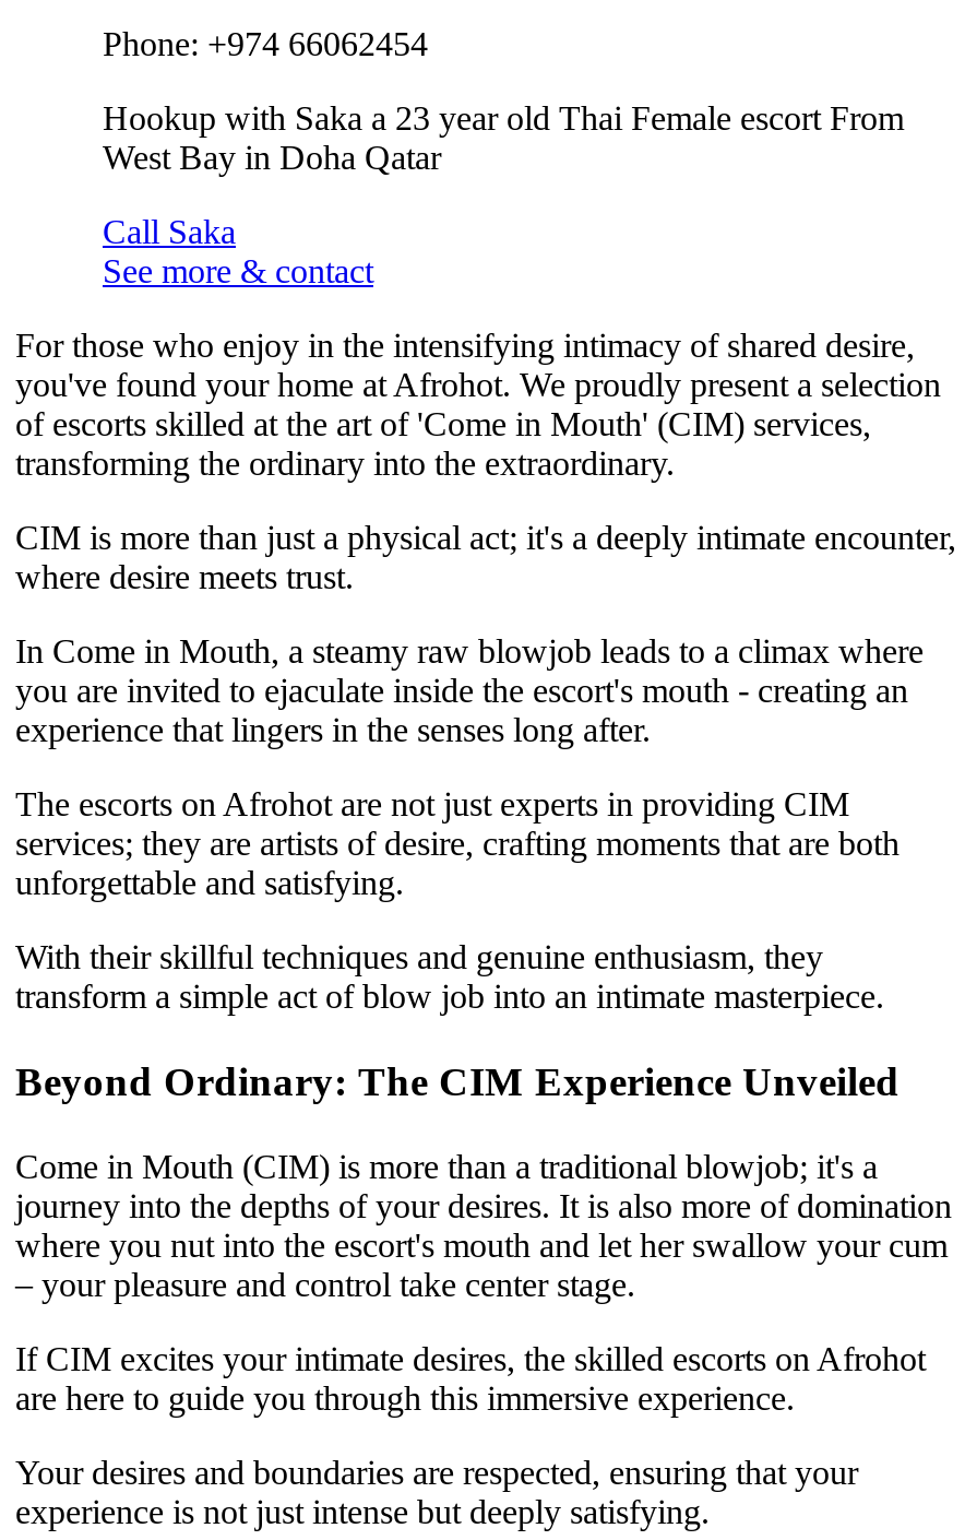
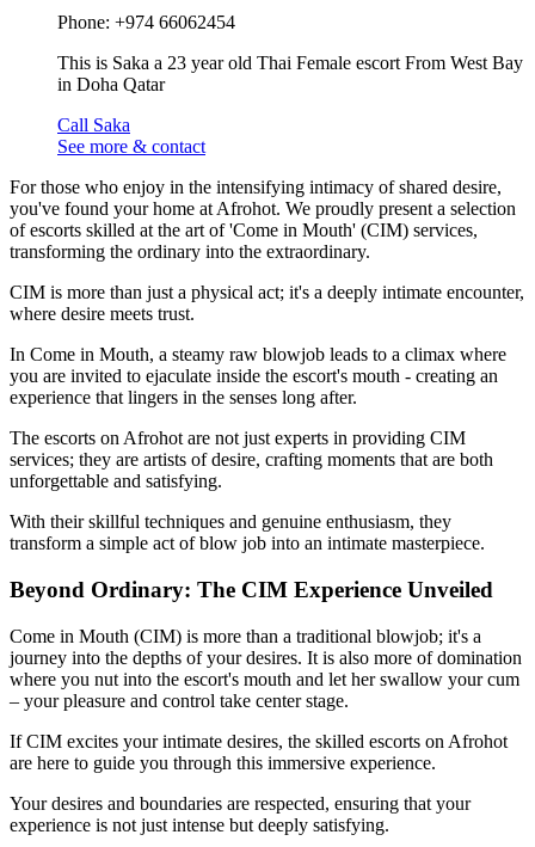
[103,100,904,176] Hookup with Saka a 23 year old Thai Female escort From | West Bay in Doha Qatar -> [57,53,523,95] This is Saka a 23 year old Thai Female escort From West Bay | in Doha Qatar

